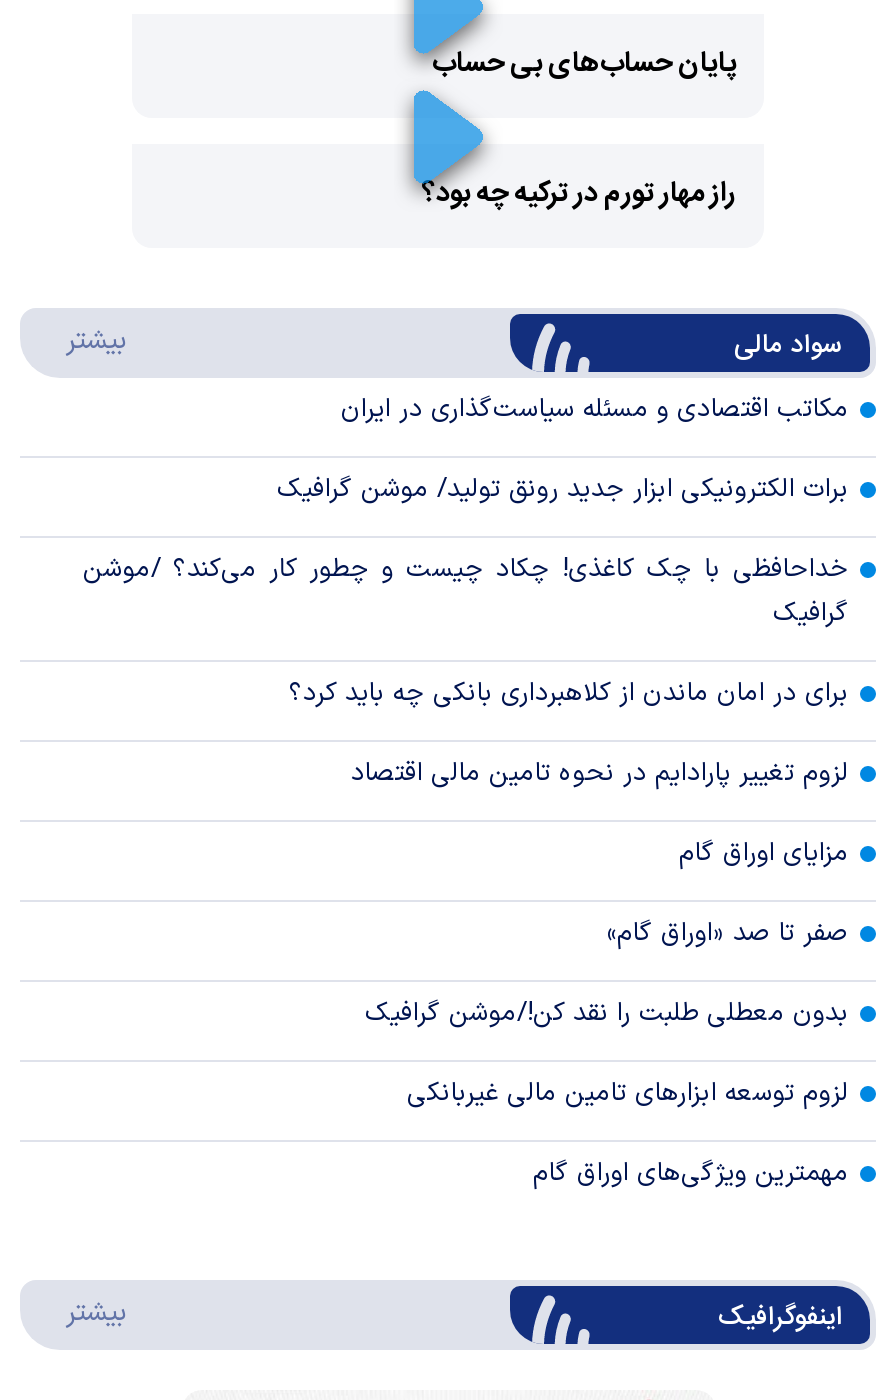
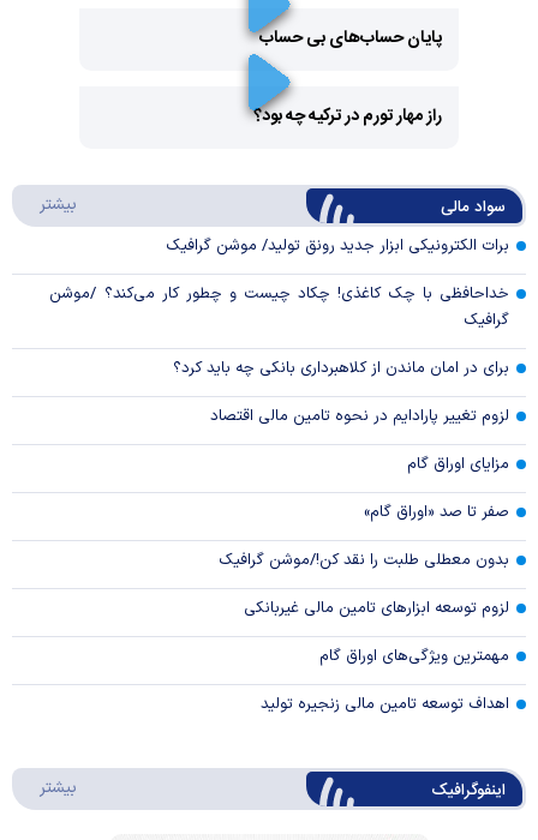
[341,391,849,431] مکاتب اقتصادی و مسئله سیاست‌گذاری در ایران -> none
moved [83,471,849,1195] -> [50,235,510,669]: برات الکترونیکی ابزار جدید رونق تولید/ موشن گرافیک | خداحافظی با چک کاغذی! چکاد چیست و چطور کار می‌کند؟ /موشن | گرافیک | ... | لزوم توسعه ابزارهای تامین مالی غیربانکی | مهمترین ویژگی‌های اوراق گام
none -> [261,693,510,717] اهداف توسعه تامین مالی زنجیره تولید

